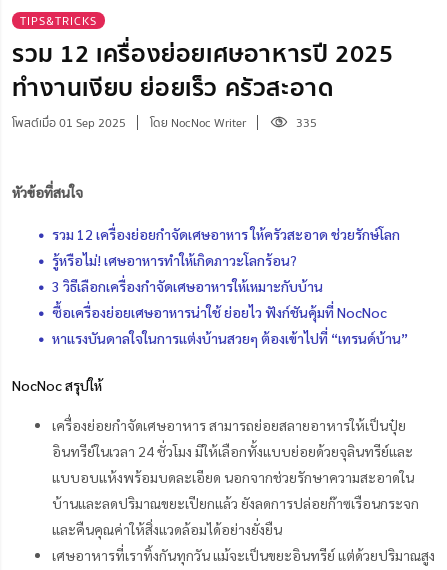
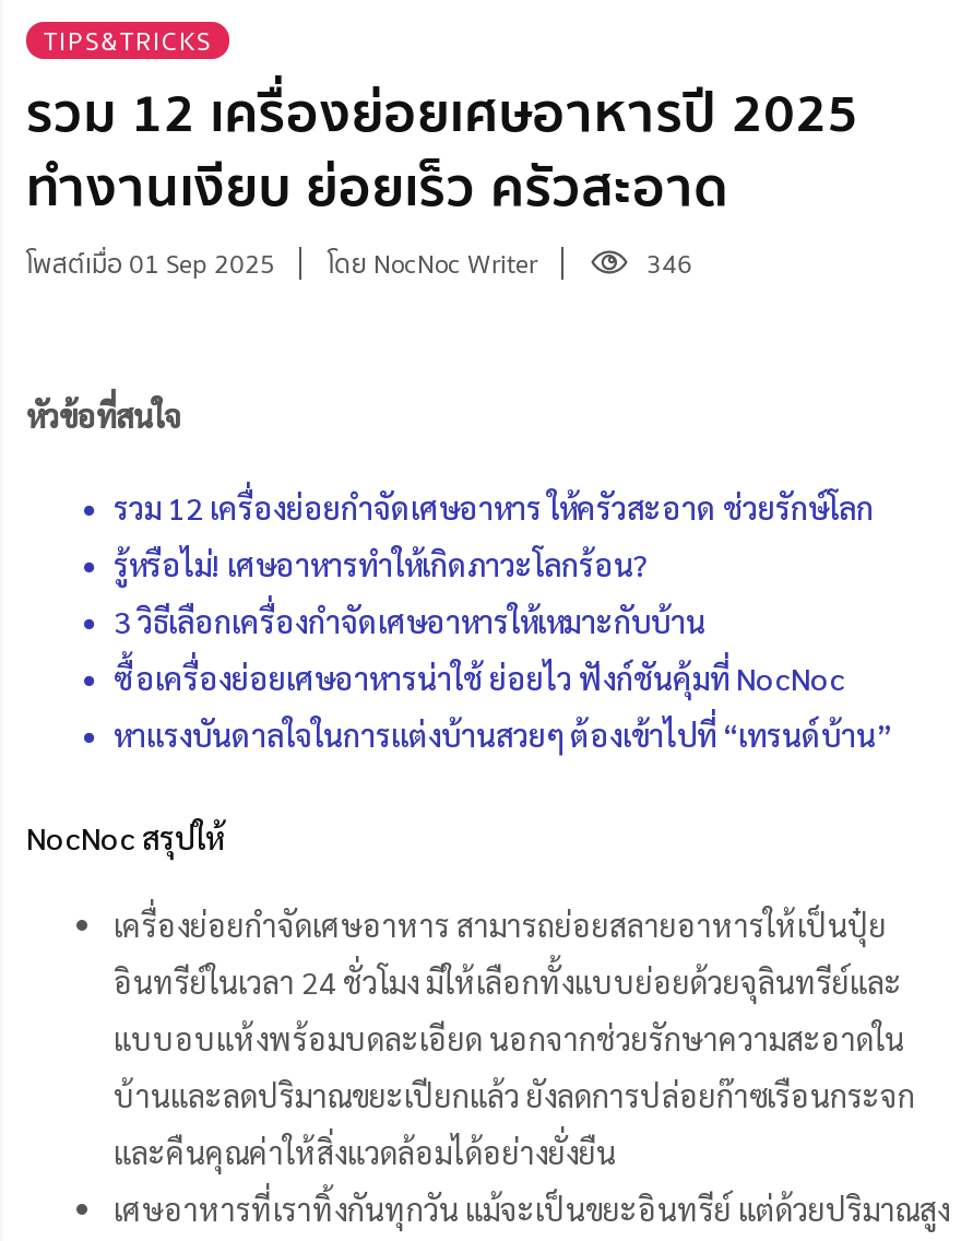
[296,113,317,132] 335 -> [646,243,692,284] 346

